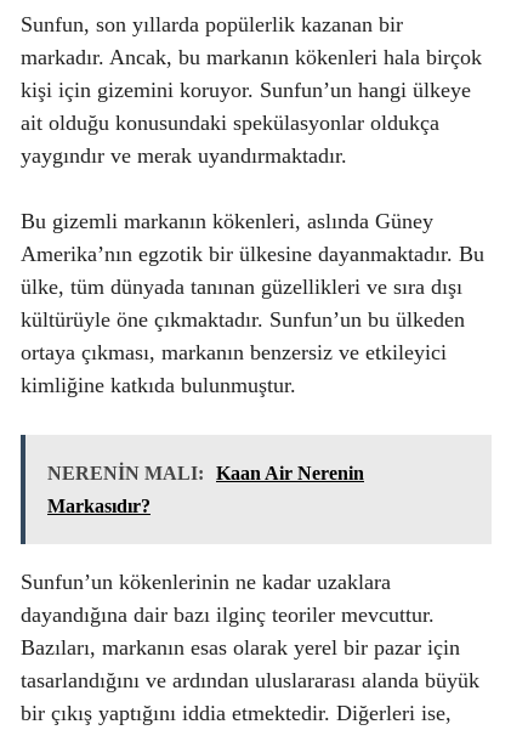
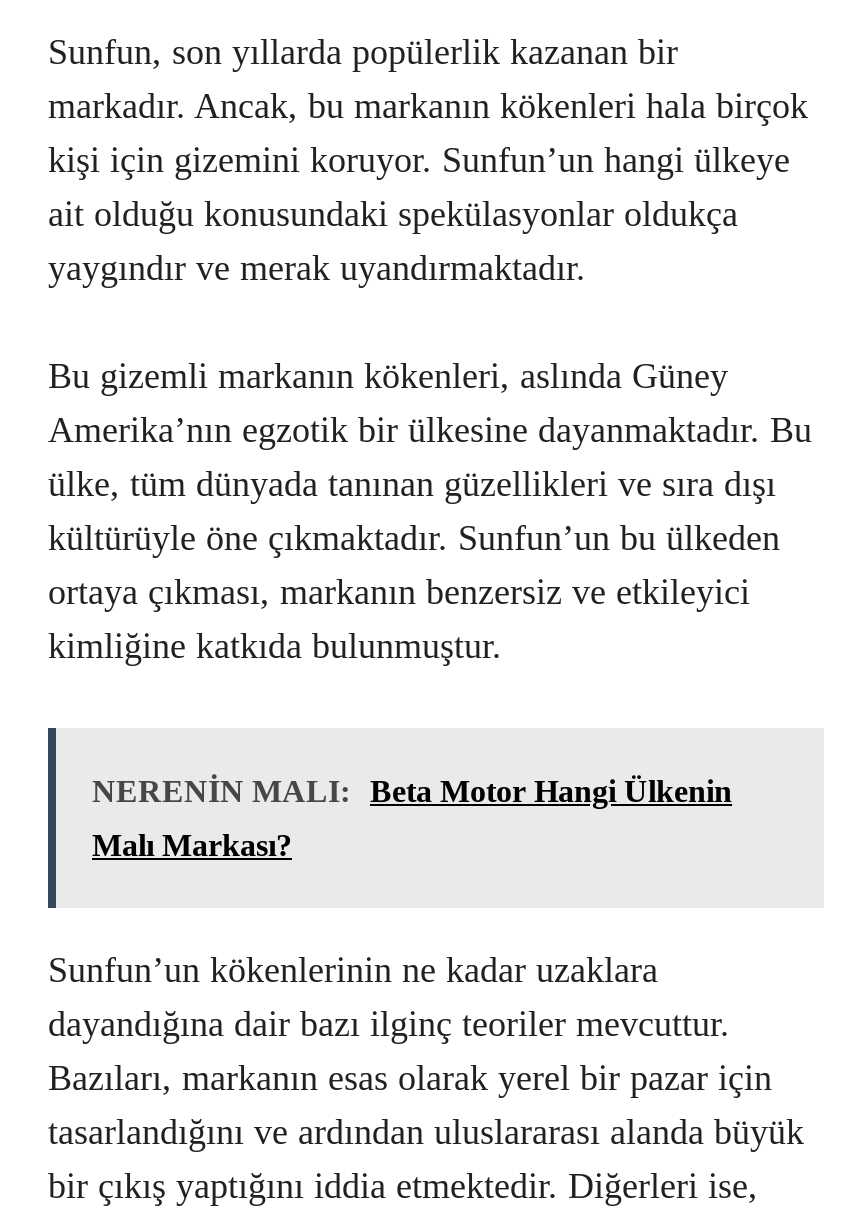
[47,463,364,483] NERENİN MALI: Kaan Air Nerenin -> [92,774,732,808] NERENİN MALI: Beta Motor Hangi Ülkenin
[47,496,151,516] Markasıdır? -> [92,828,292,862] Malı Markası?

